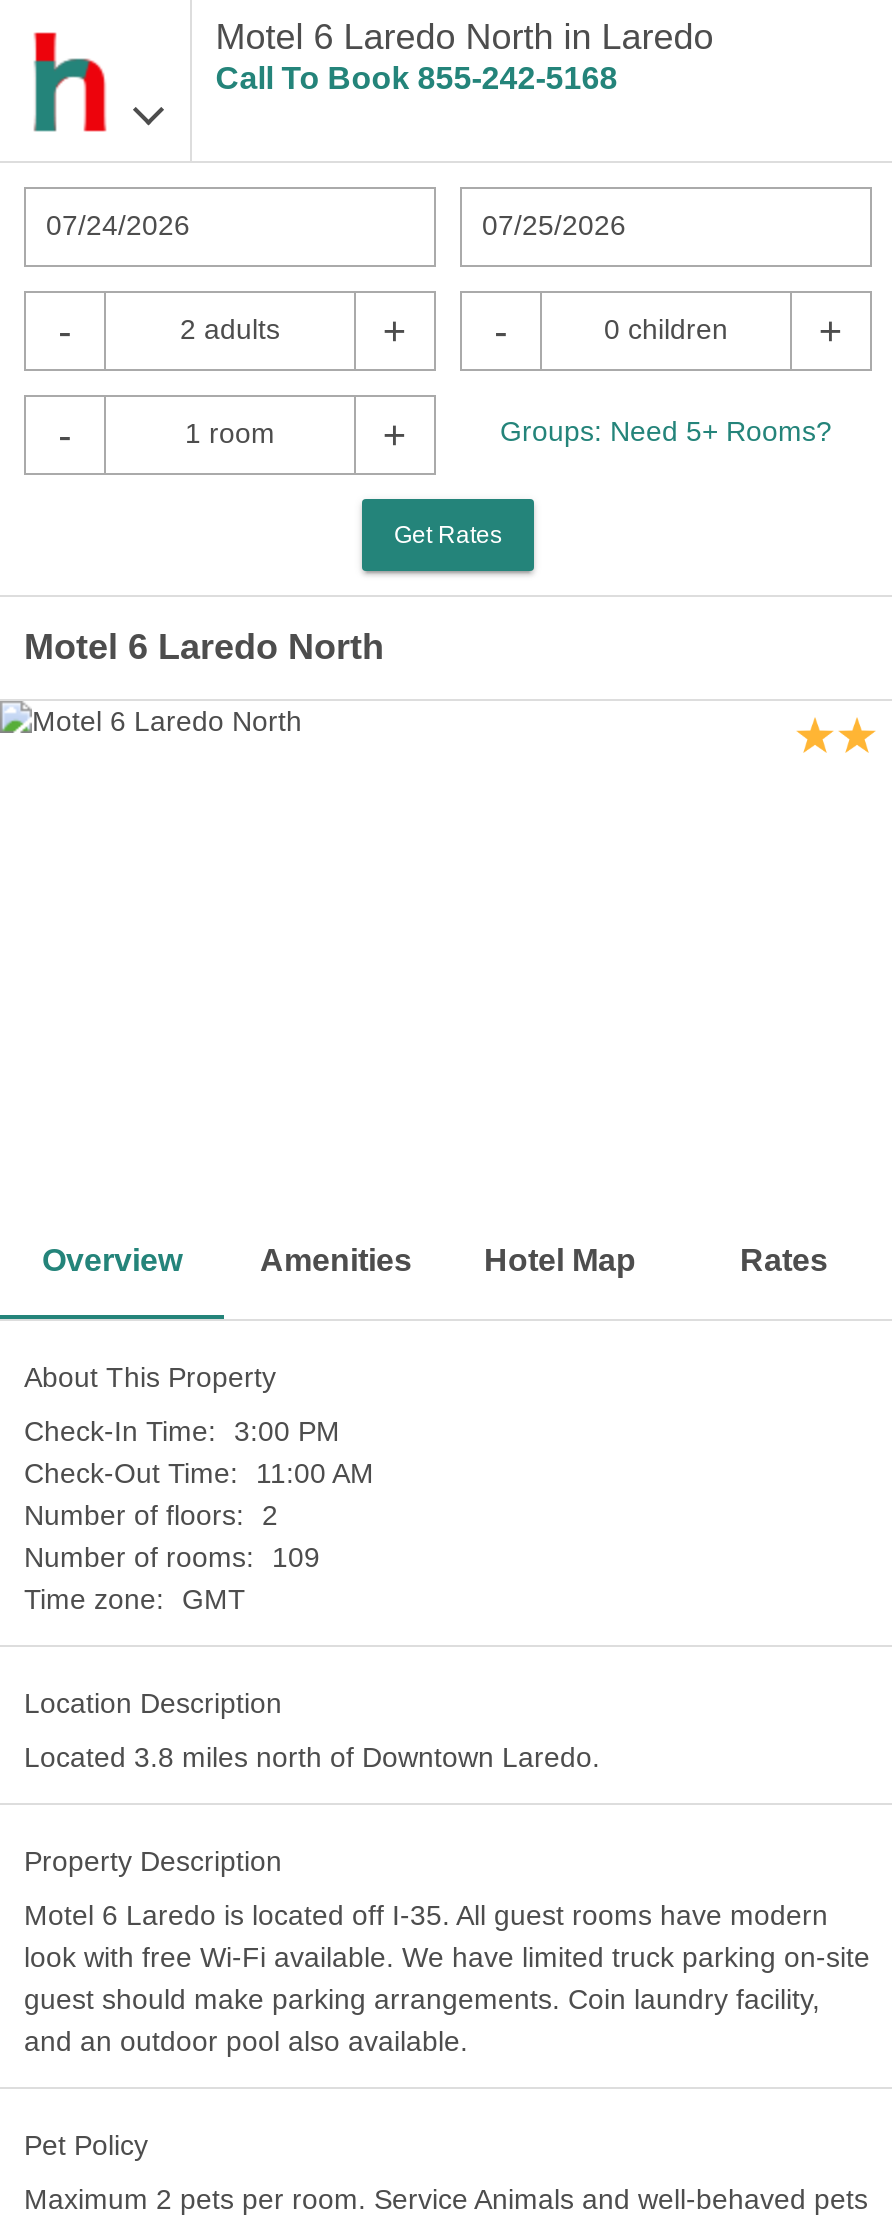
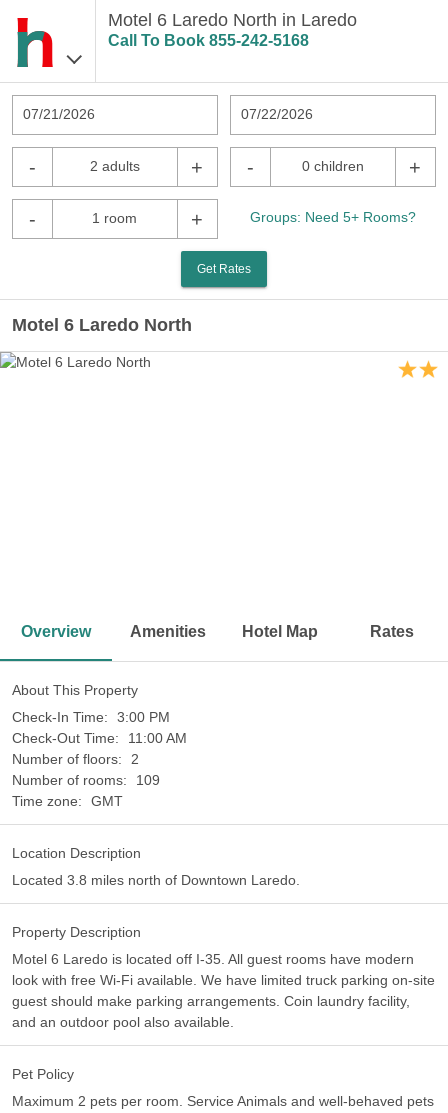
[46,209,190,241] 07/24/2026 -> [23,106,95,122] 07/21/2026
[482,209,626,241] 07/25/2026 -> [241,106,313,122] 07/22/2026

